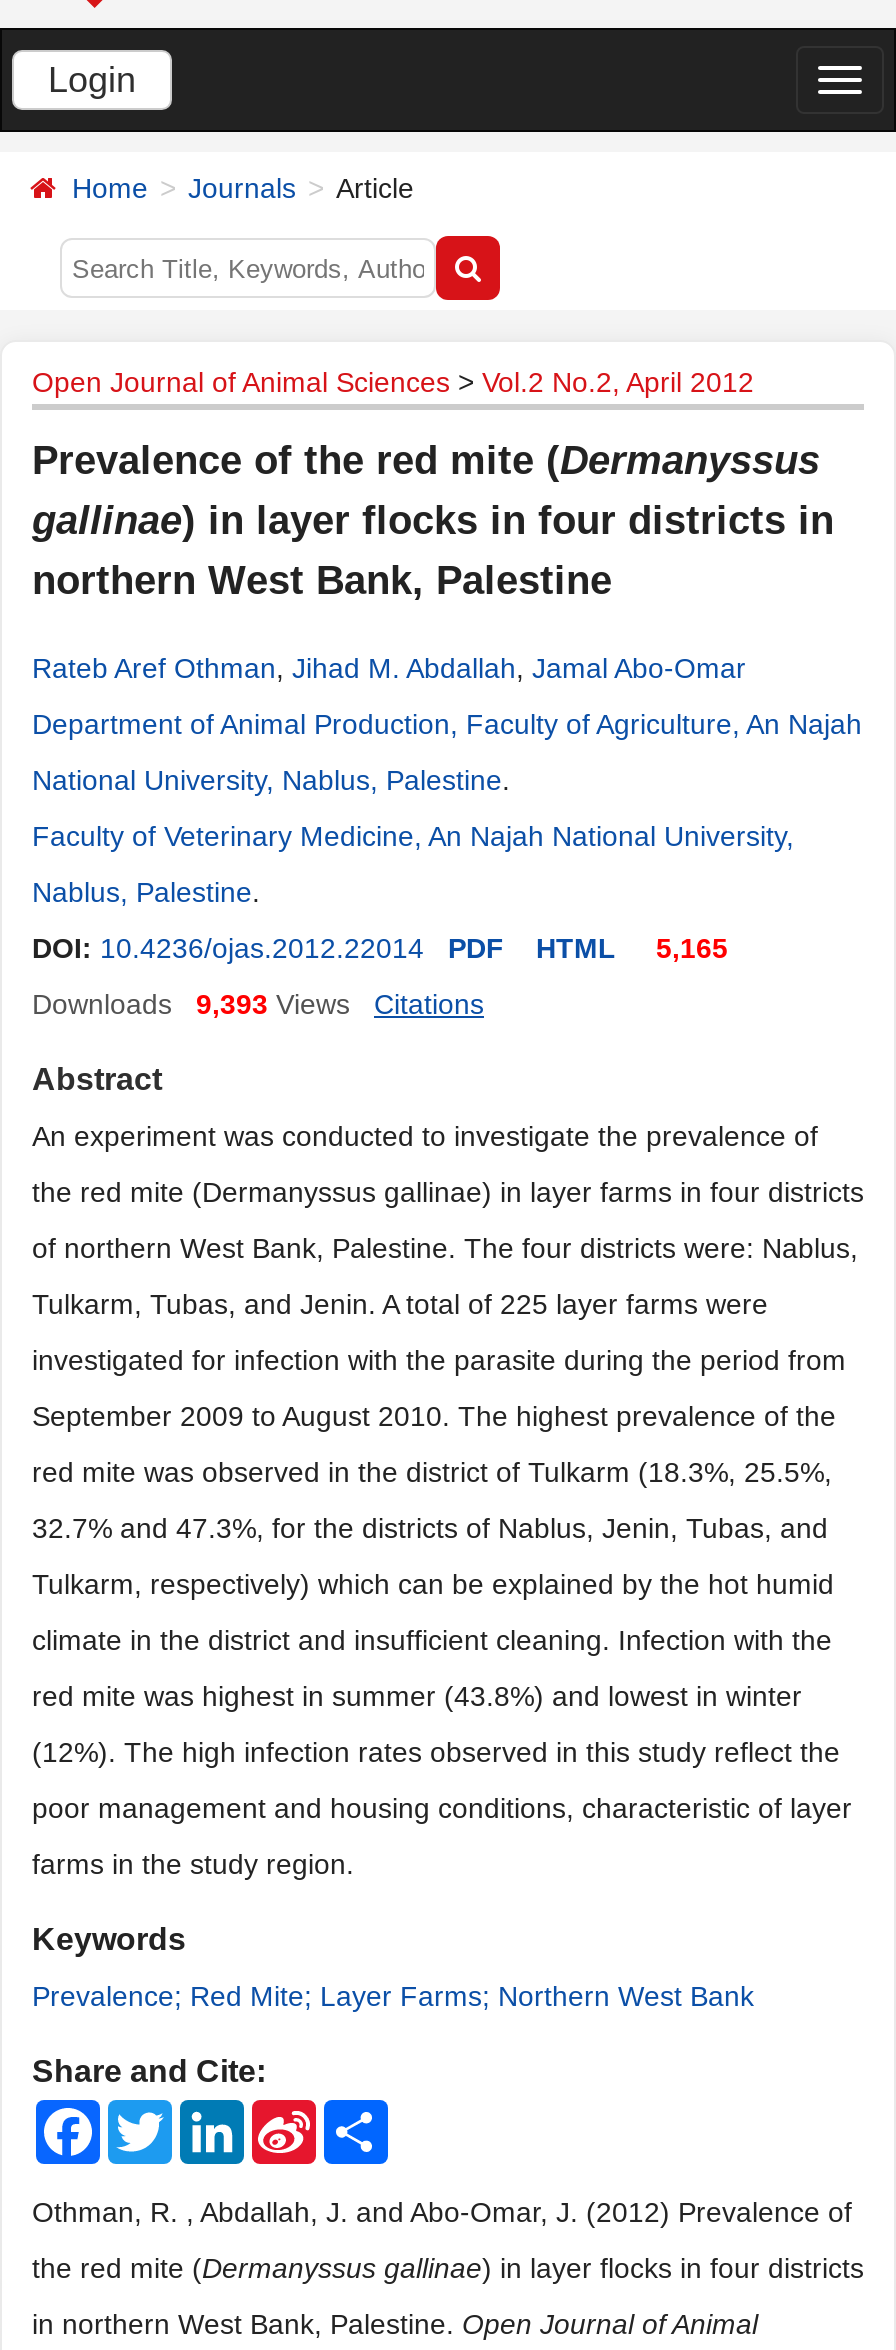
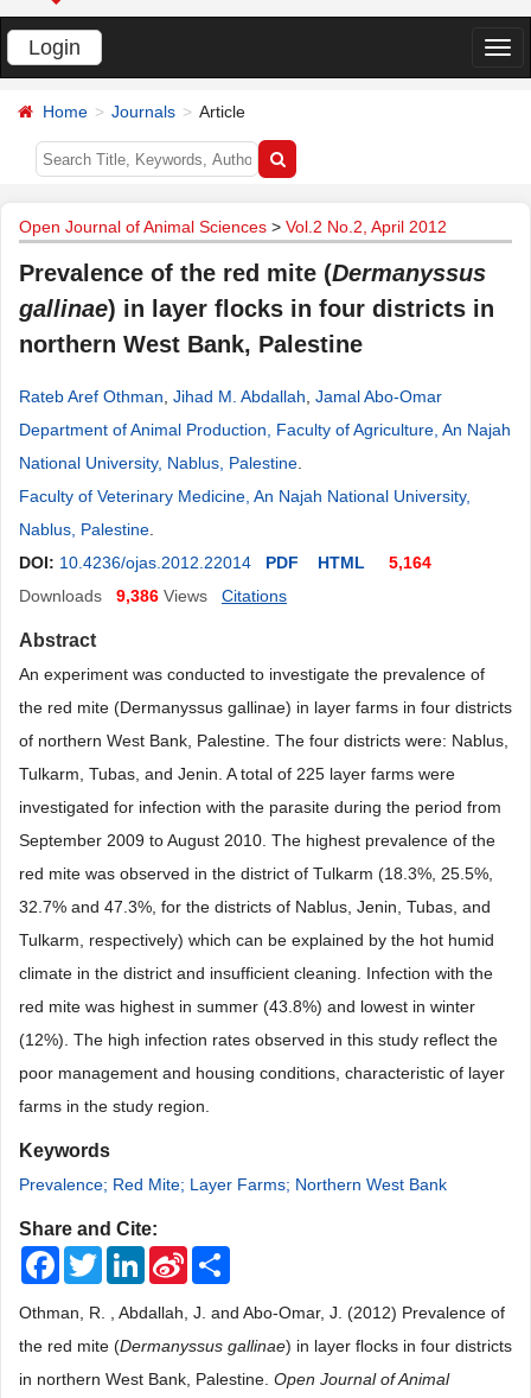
[32,932,728,964] DOI: 10.4236/ojas.2012.22014 PDF HTML 5,165 -> [19,553,431,572] DOI: 10.4236/ojas.2012.22014 PDF HTML 5,164
[32,988,350,1020] Downloads 9,393 Views -> [19,586,207,605] Downloads 9,386 Views

